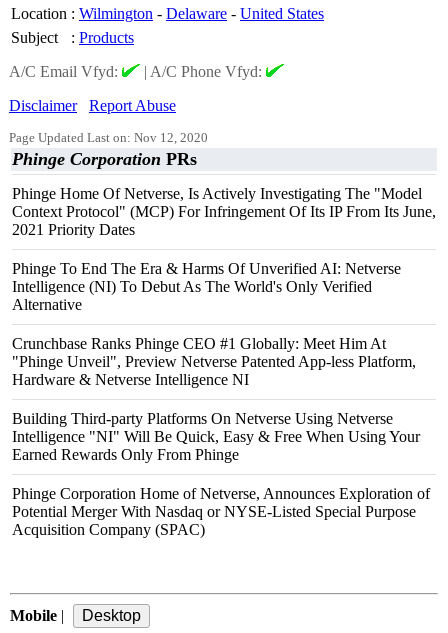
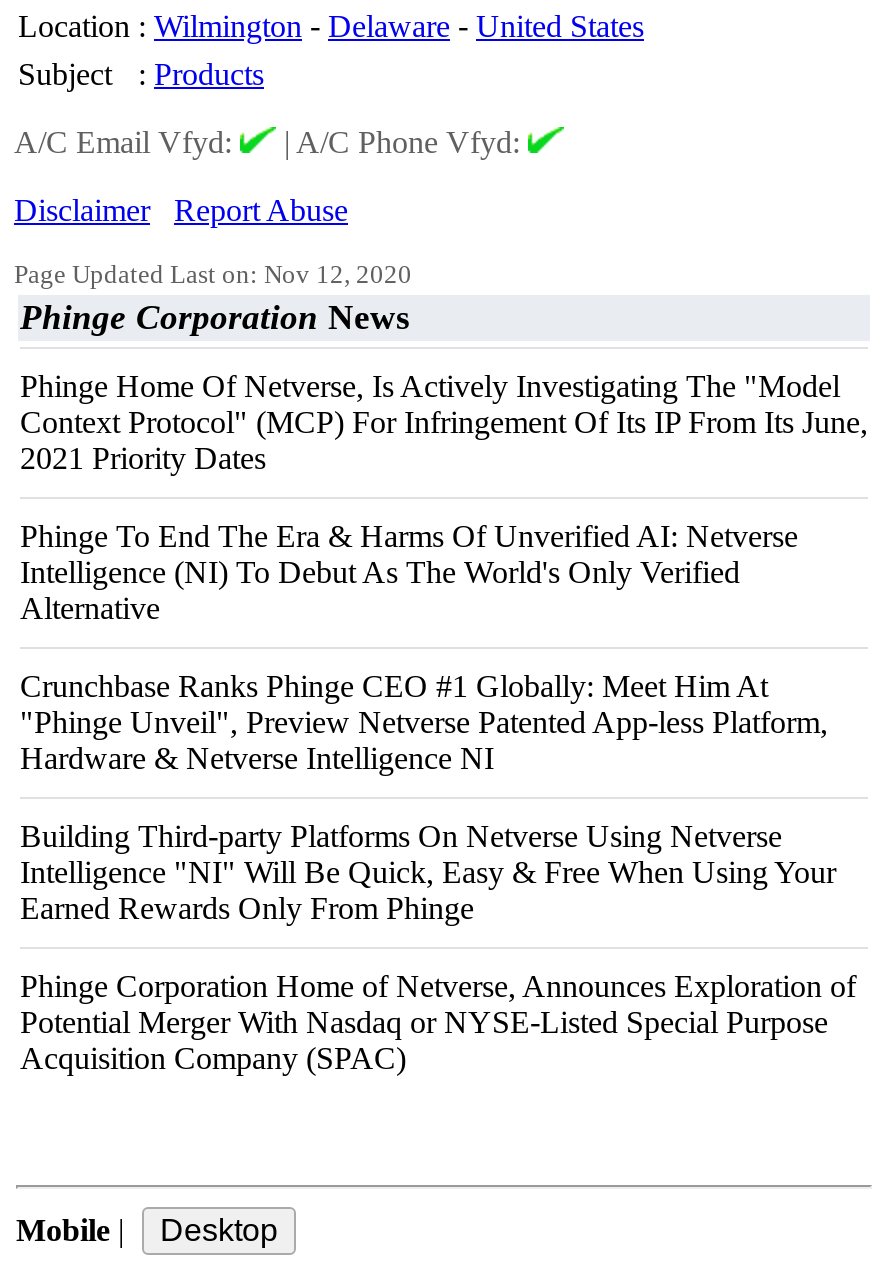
[12,149,197,169] Phinge Corporation PRs -> [20,297,410,337] Phinge Corporation News

